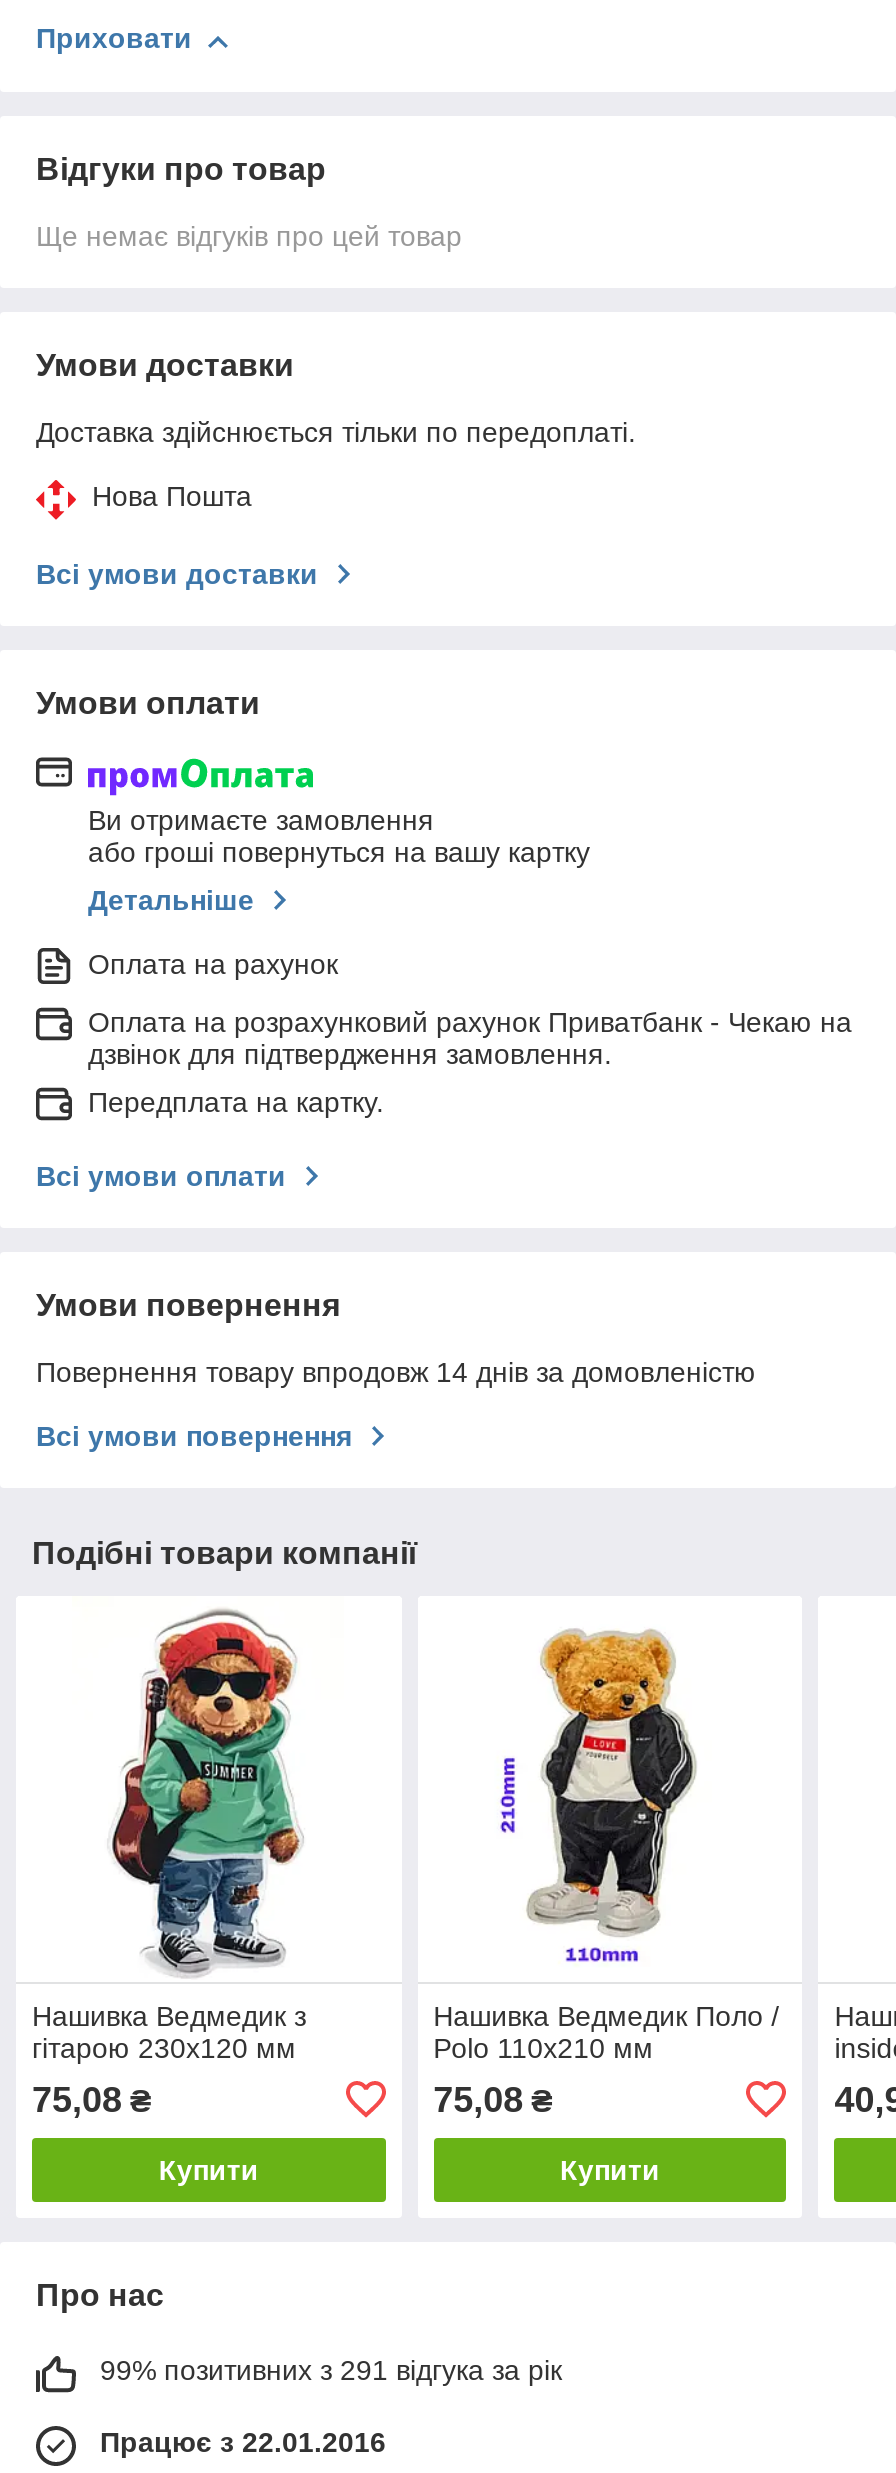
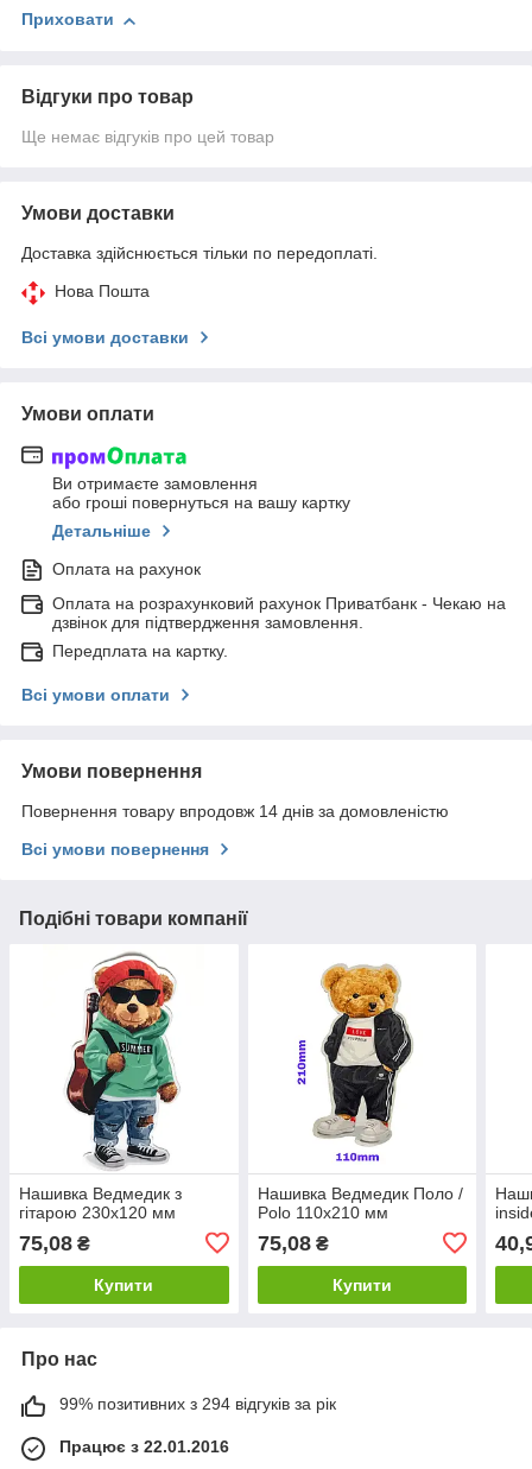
[100,2353,562,2385] 99% позитивних з 291 відгука за рік -> [59,1394,336,1413] 99% позитивних з 294 відгуків за рік

